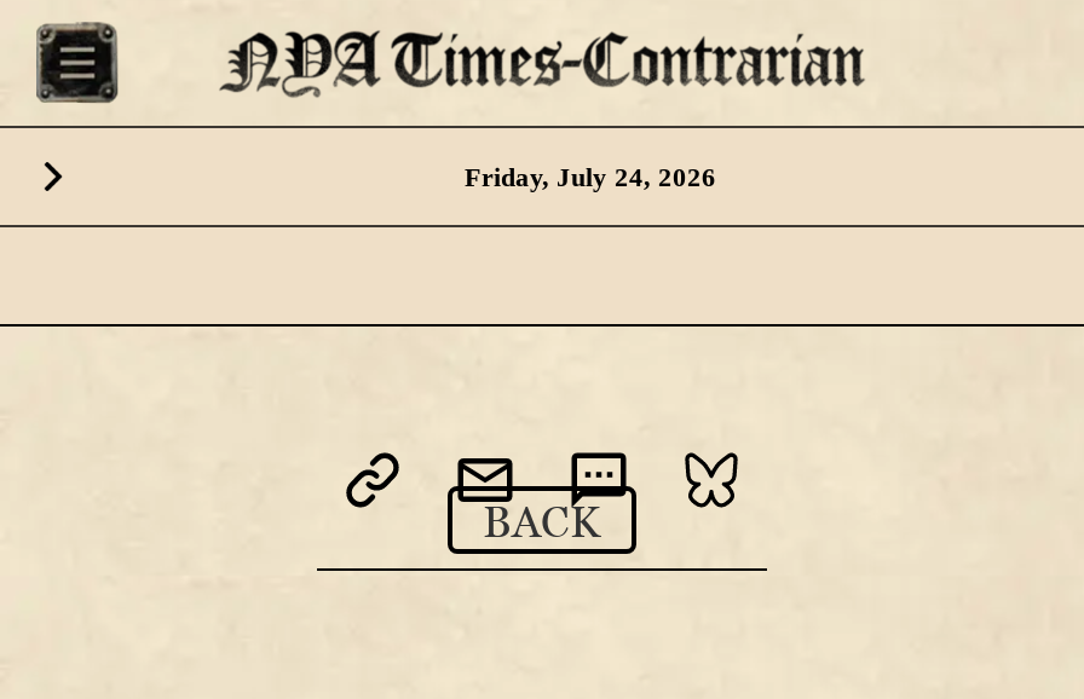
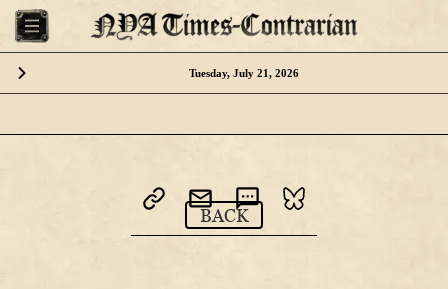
[465,162,716,191] Friday, July 24, 2026 -> [189,67,299,79] Tuesday, July 21, 2026

